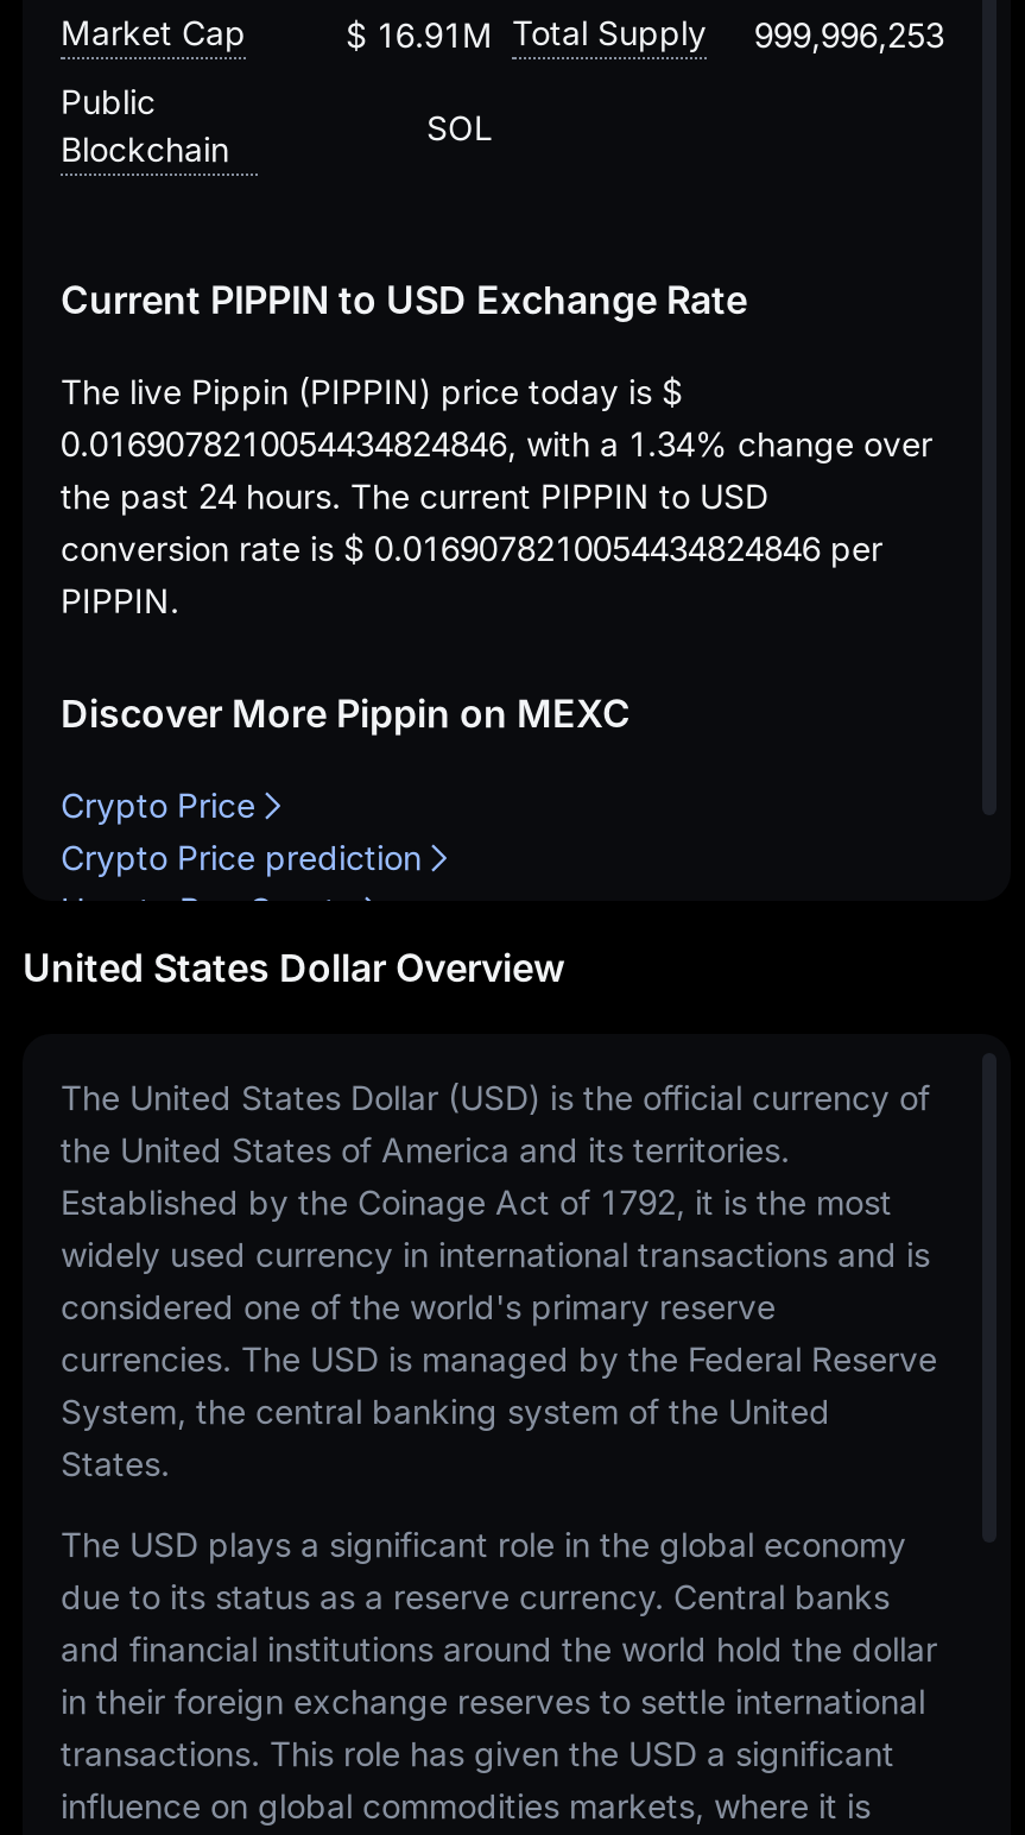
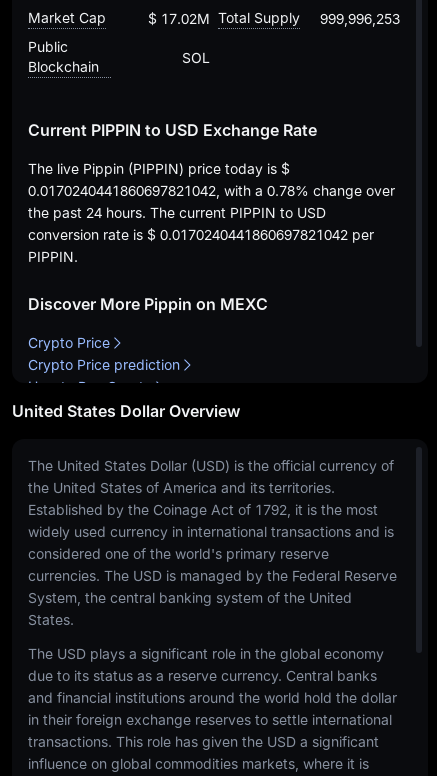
[346,13,707,54] $ 16.91M Total Supply -> [148,9,300,27] $ 17.02M Total Supply
[61,424,932,464] 0.0169078210054434824846, with a 1.34% change over -> [28,182,395,199] 0.0170240441860697821042, with a 0.78% change over
[61,529,882,569] conversion rate is $ 0.0169078210054434824846 per -> [28,226,374,243] conversion rate is $ 0.0170240441860697821042 per

